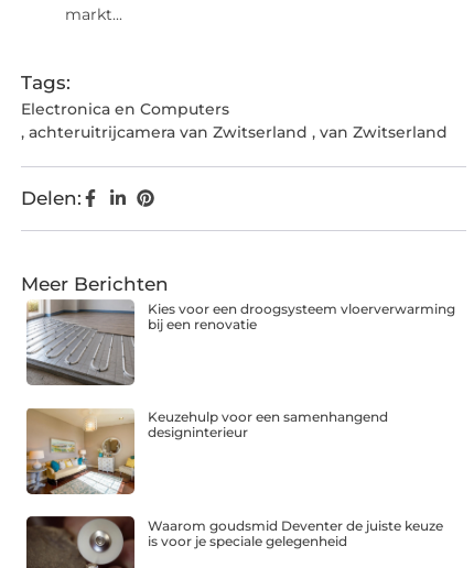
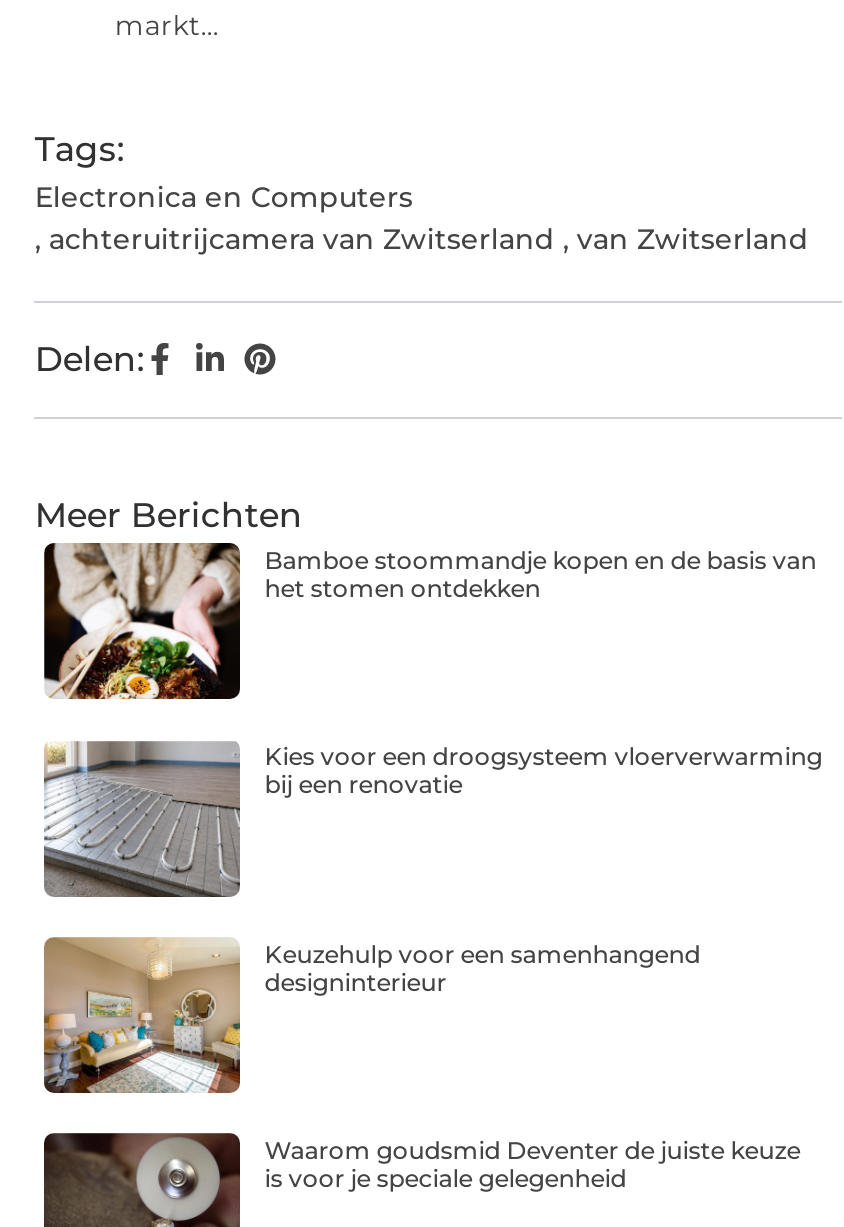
none -> [42,541,816,701] [image] | Bamboe stoommandje kopen en de basis van | het stomen ontdekken

